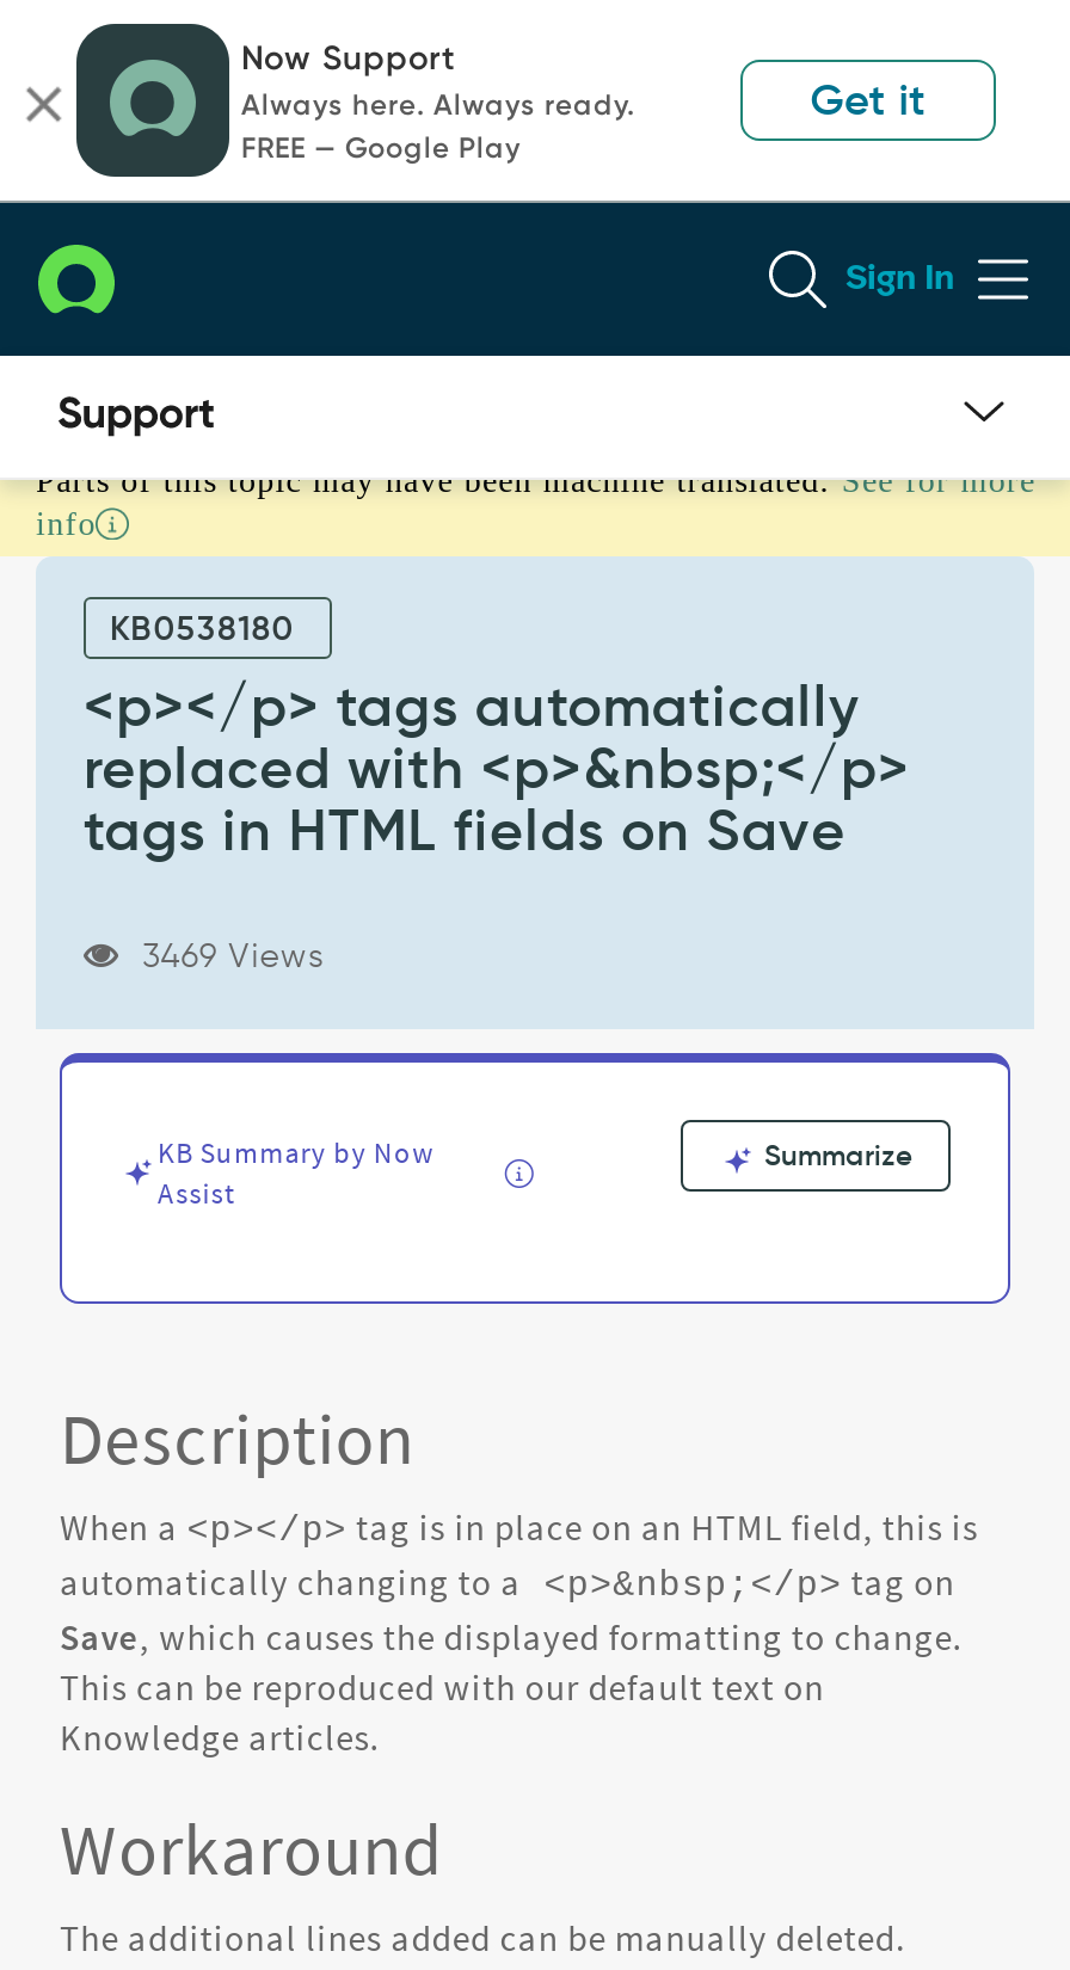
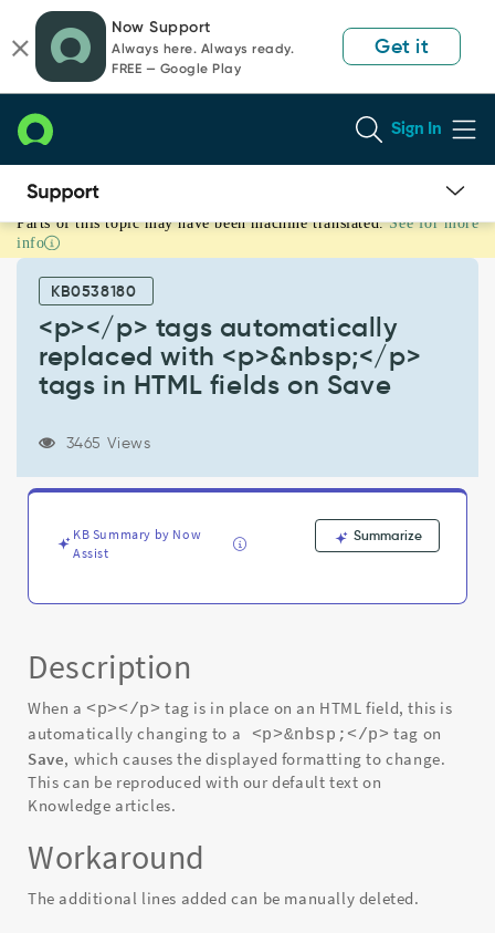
[131,936,324,977] 3469 Views -> [61,434,151,453] 3465 Views

